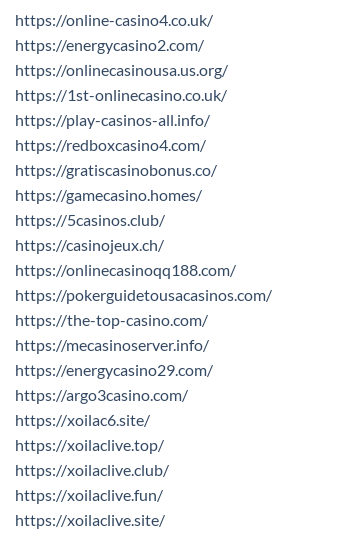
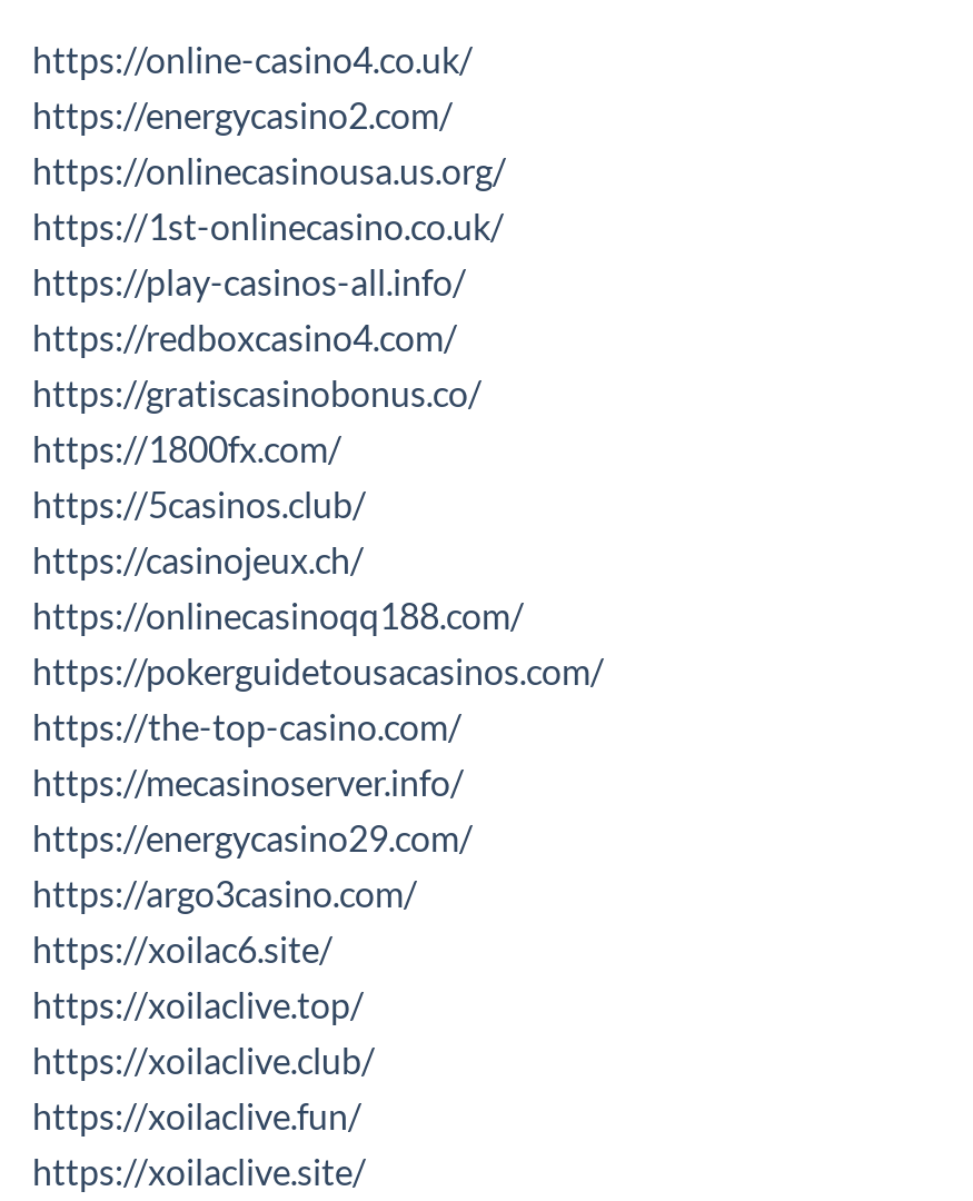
[15,185,202,204] https://gamecasino.homes/ -> [32,427,341,469] https://1800fx.com/

